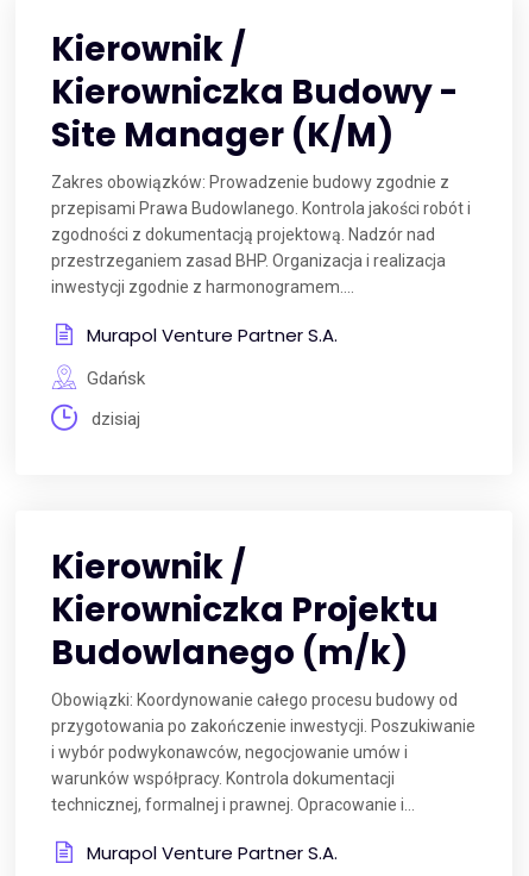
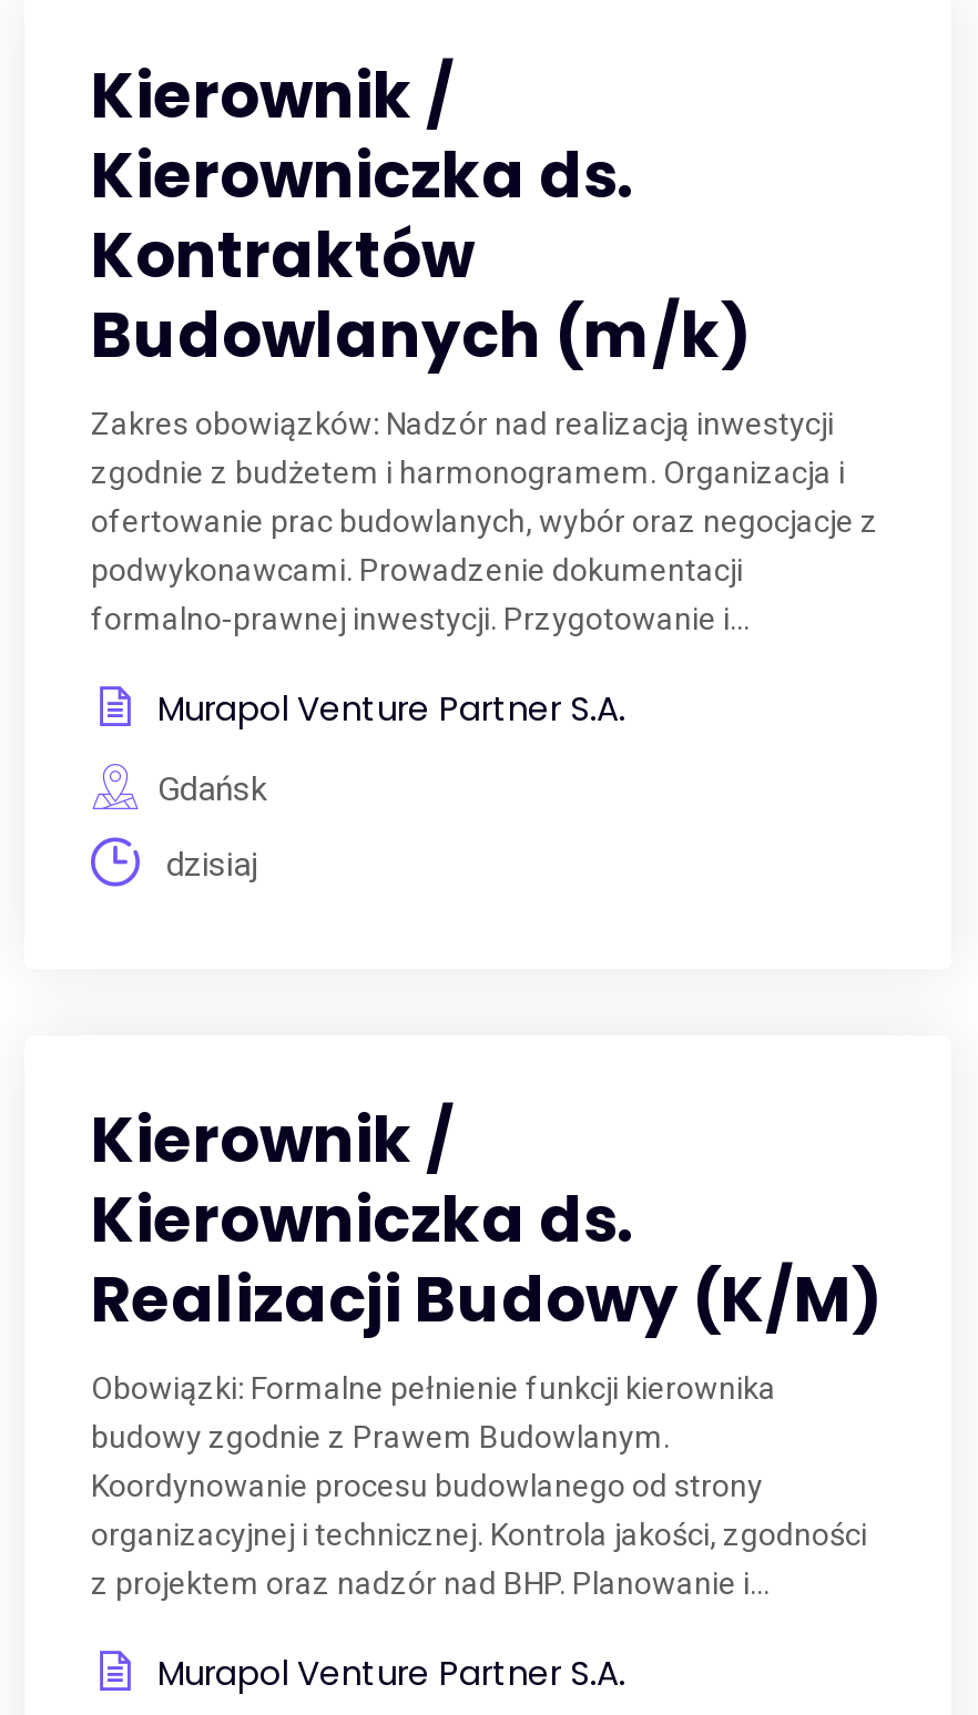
[51,69,471,296] Kierowniczka Budowy - | Site Manager (K/M) | Zakres obowiązków: Prowadzenie budowy zgodnie z | przepisami Prawa Budowlanego. Kontrola jakości robót i | zgodności z dokumentacją projektową. Nadzór nad | przestrzeganiem zasad BHP. Organizacja i realizacja | inwestycji zgodnie z harmonogramem.... -> [91,133,878,636] Kierowniczka ds. | Kontraktów | Budowlanych (m/k) | Zakres obowiązków: Nadzór nad realizacją inwestycji | zgodnie z budżetem i harmonogramem. Organizacja i | ofertowanie prac budowlanych, wybór oraz negocjacje z | podwykonawcami. Prowadzenie dokumentacji | formalno-prawnej inwestycji. Przygotowanie i...
[51,587,476,814] Kierowniczka Projektu | Budowlanego (m/k) | Obowiązki: Koordynowanie całego procesu budowy od | przygotowania po zakończenie inwestycji. Poszukiwanie | i wybór podwykonawców, negocjowanie umów i | warunków współpracy. Kontrola dokumentacji | technicznej, formalnej i prawnej. Opracowanie i... -> [91,1177,883,1601] Kierowniczka ds. | Realizacji Budowy (K/M) | Obowiązki: Formalne pełnienie funkcji kierownika | budowy zgodnie z Prawem Budowlanym. | Koordynowanie procesu budowlanego od strony | organizacyjnej i technicznej. Kontrola jakości, zgodności | z projektem oraz nadzór nad BHP. Planowanie i...

